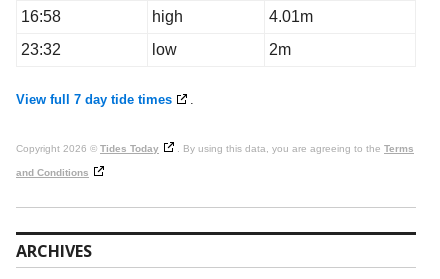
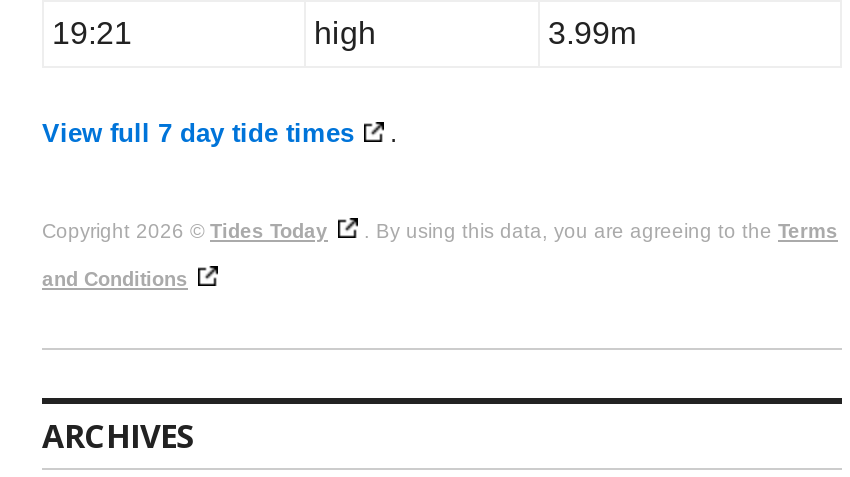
[21,8,61,25] 16:58 -> [52,16,132,50] 19:21
[21,8,313,58] 4.01m | 23:32 | low | 2m -> [548,16,636,50] 3.99m

